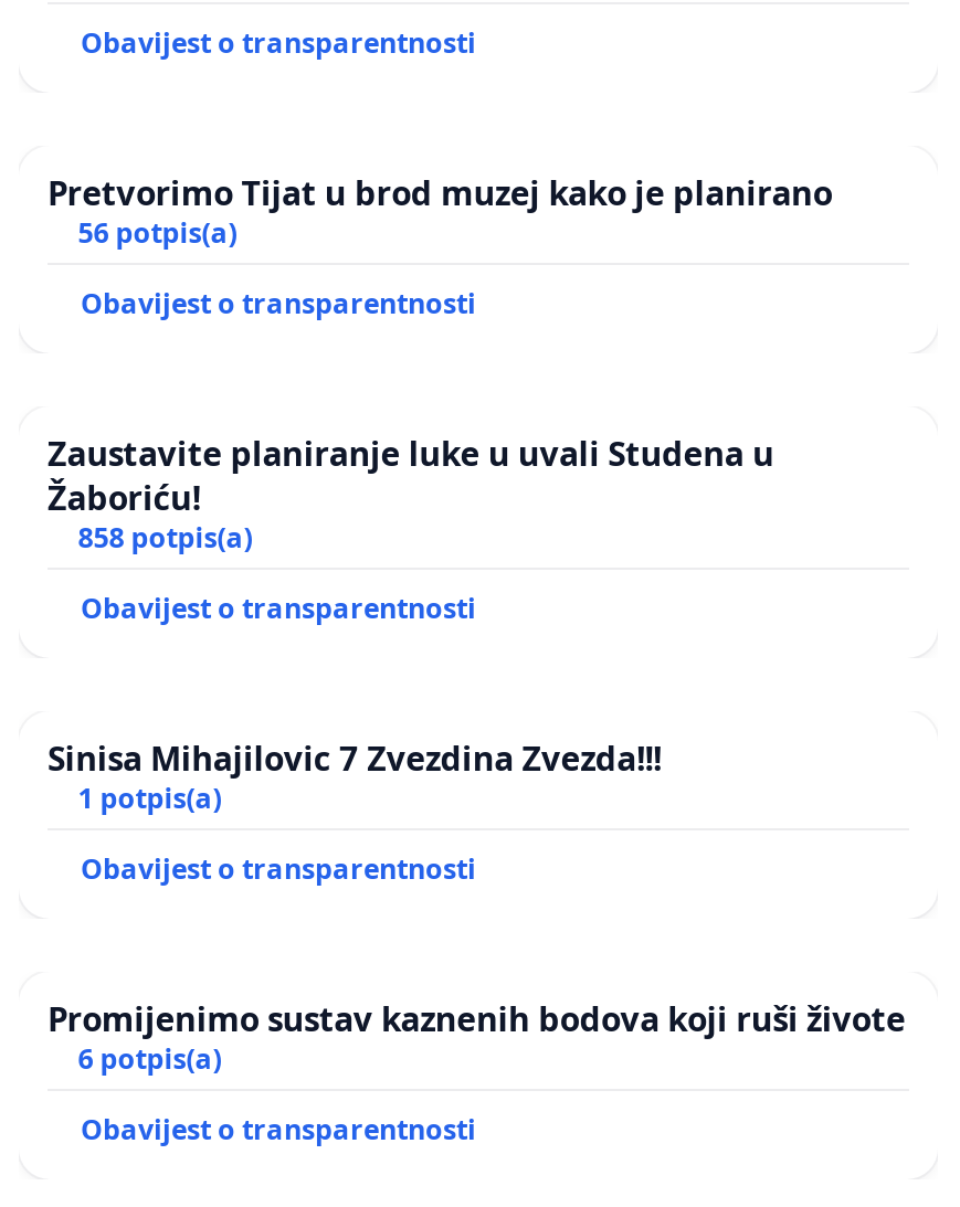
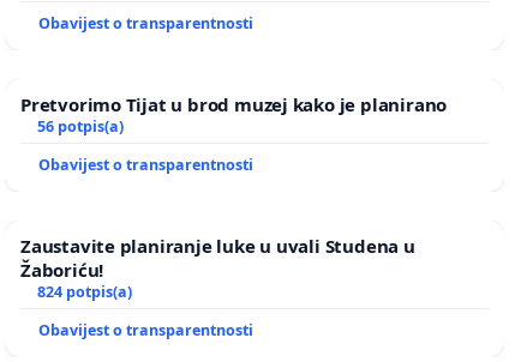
[48,520,905,1078] 858 potpis(a) | Obavijest o transparentnosti | Sinisa Mihajilovic 7 Zvezdina Zvezda!!! | 1 potpis(a) | Obavijest o transparentnosti | Promijenimo sustav kaznenih bodova koji ruši živote | 6 potpis(a) -> [37,282,132,302] 824 potpis(a)

